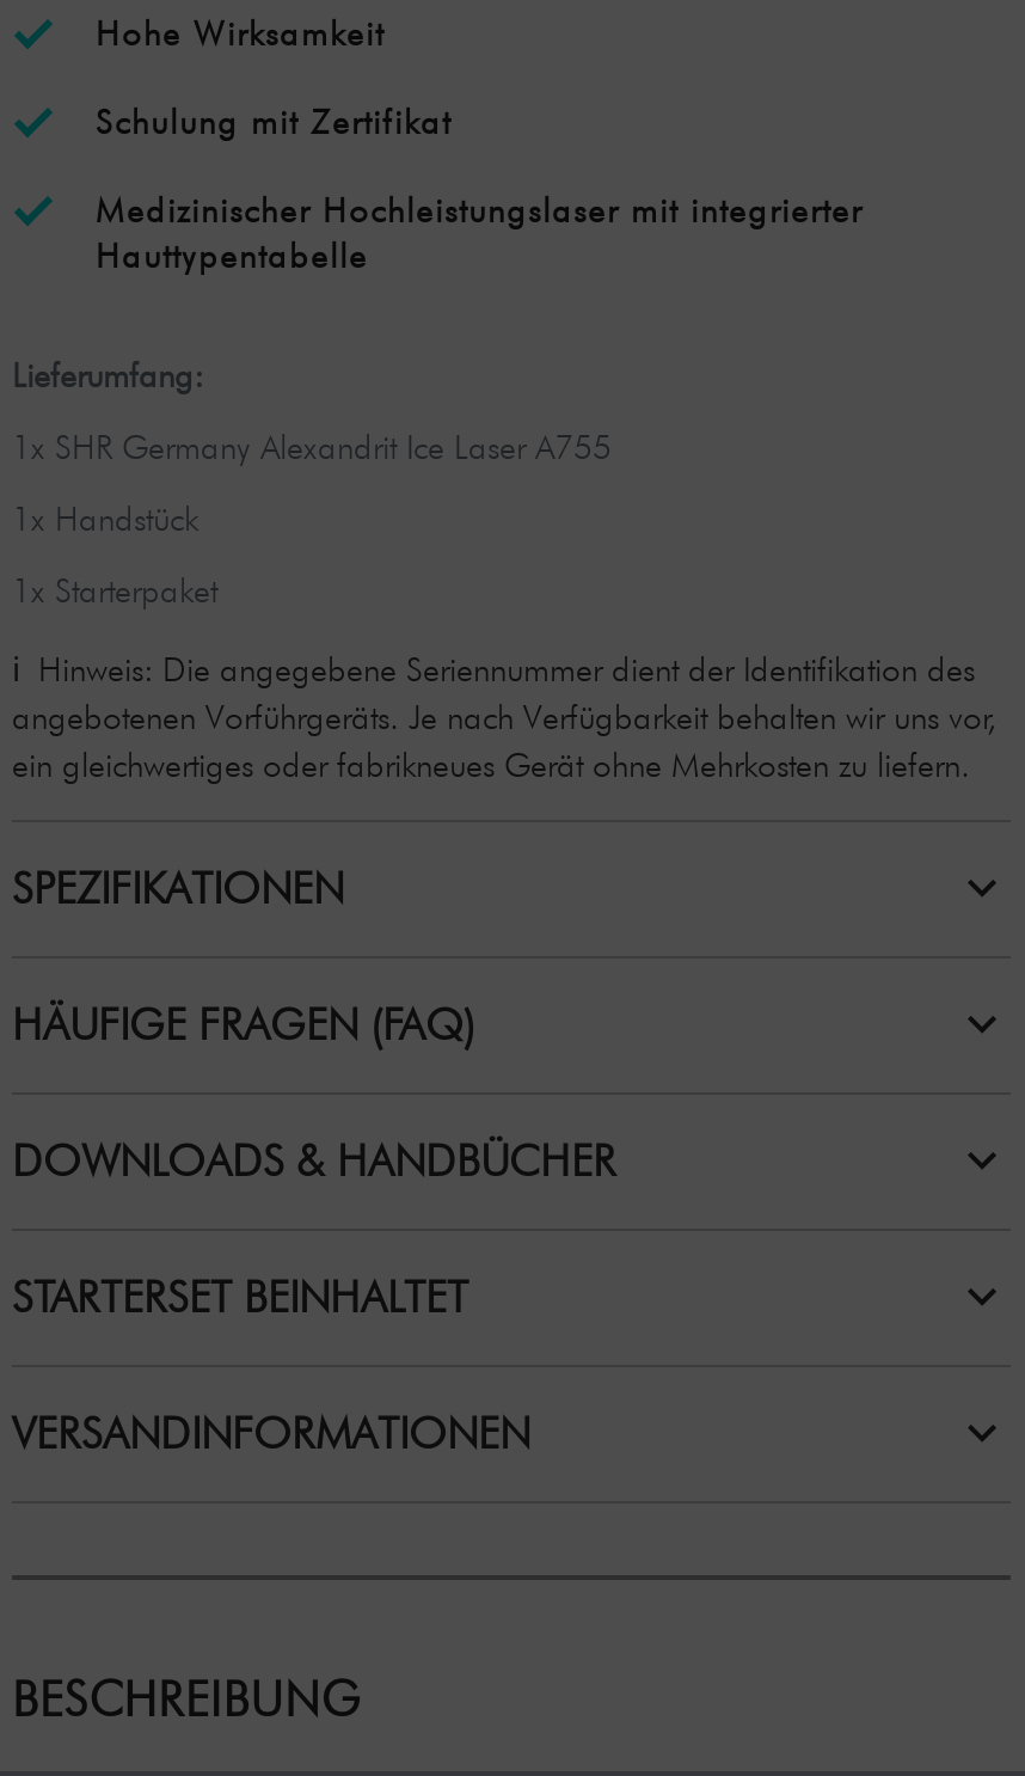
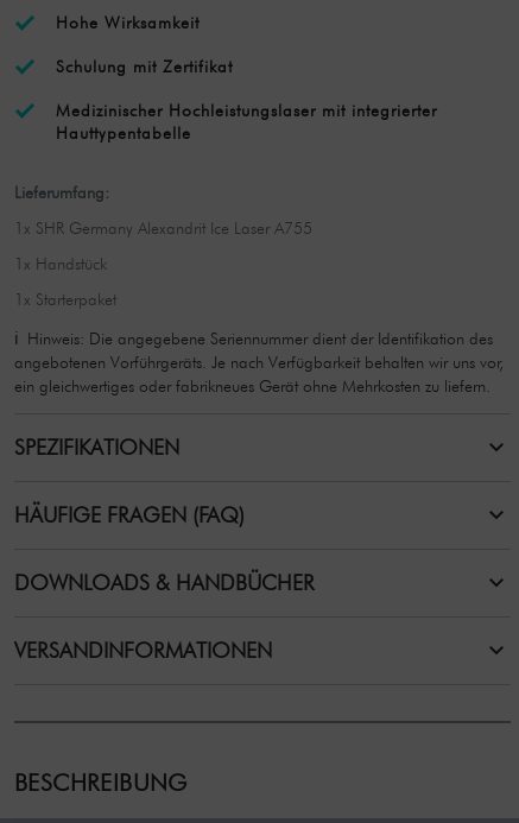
[12,1272,468,1322] STARTERSET BEINHALTET -> none

